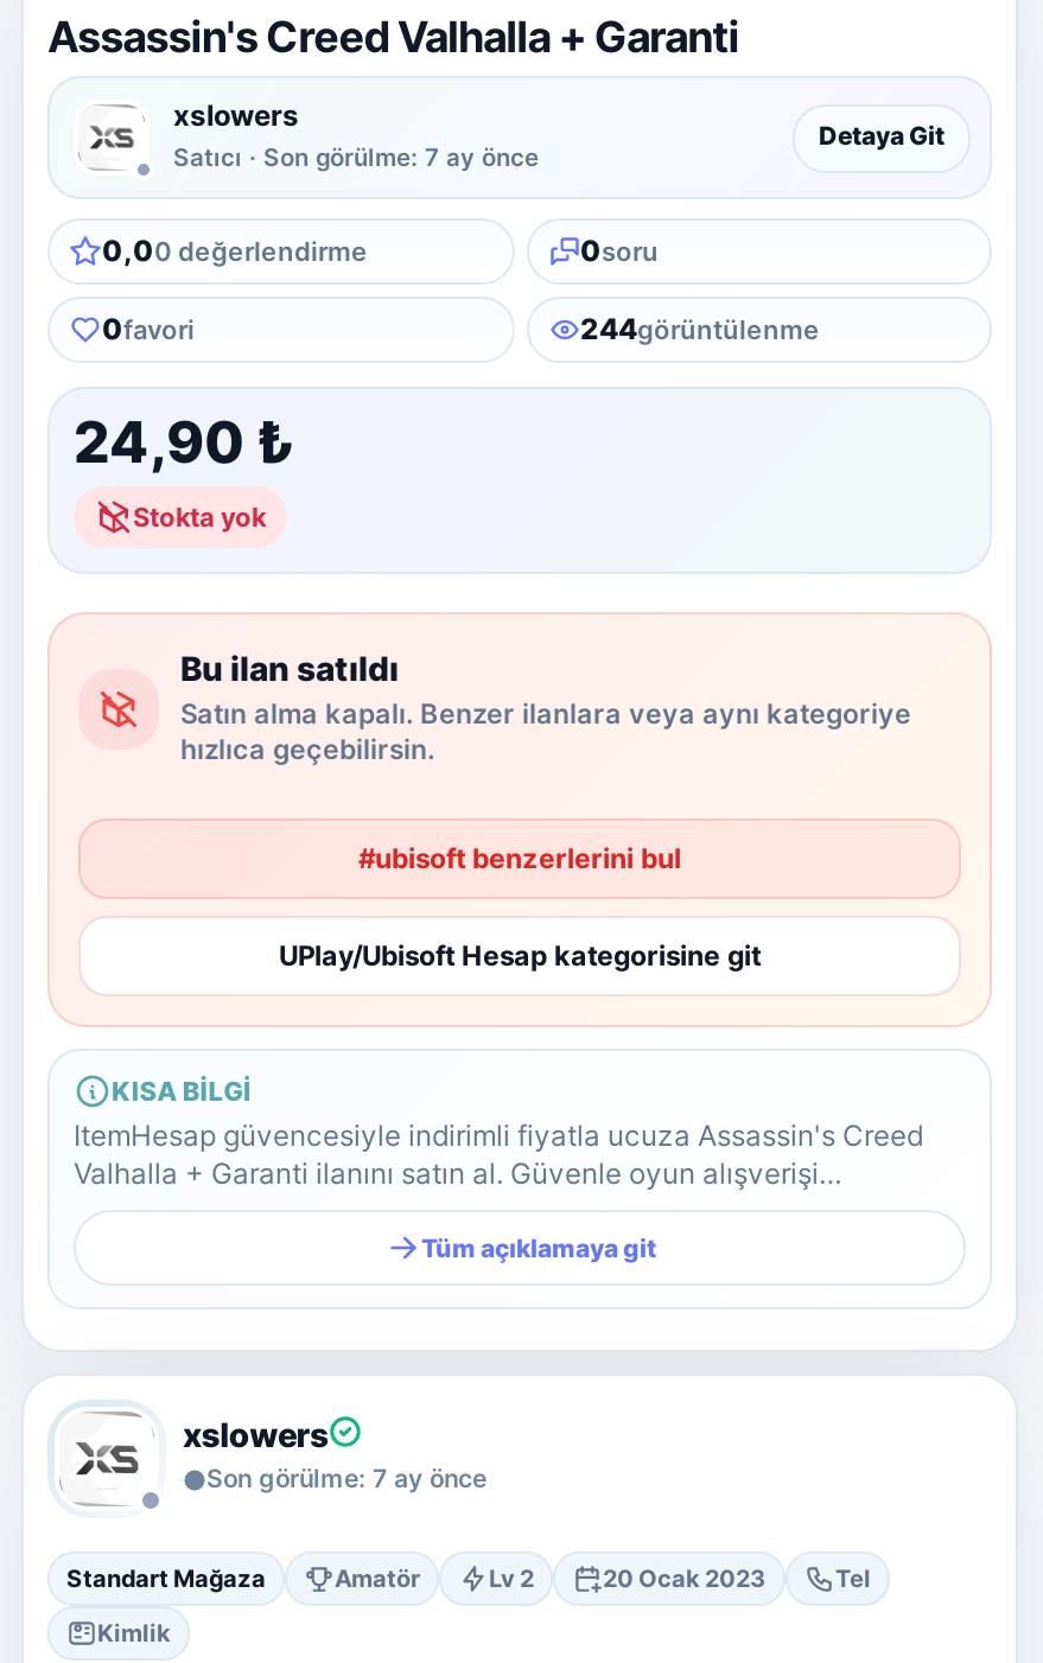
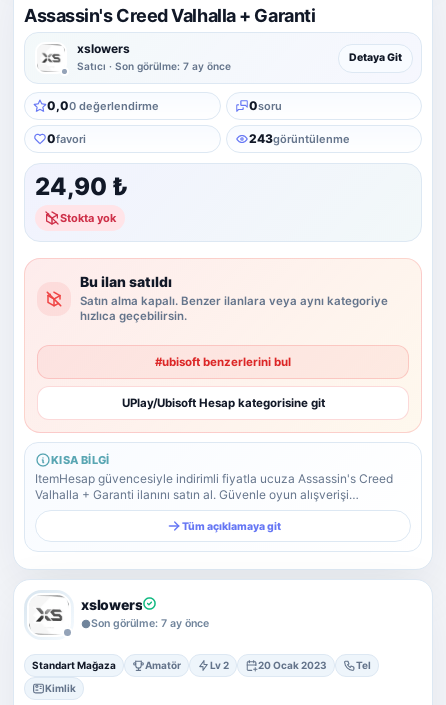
[580,311,820,346] 244görüntülenme -> [248,131,349,146] 243görüntülenme

